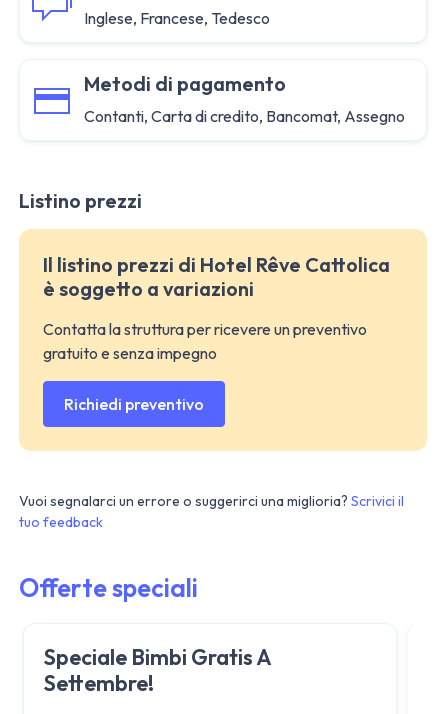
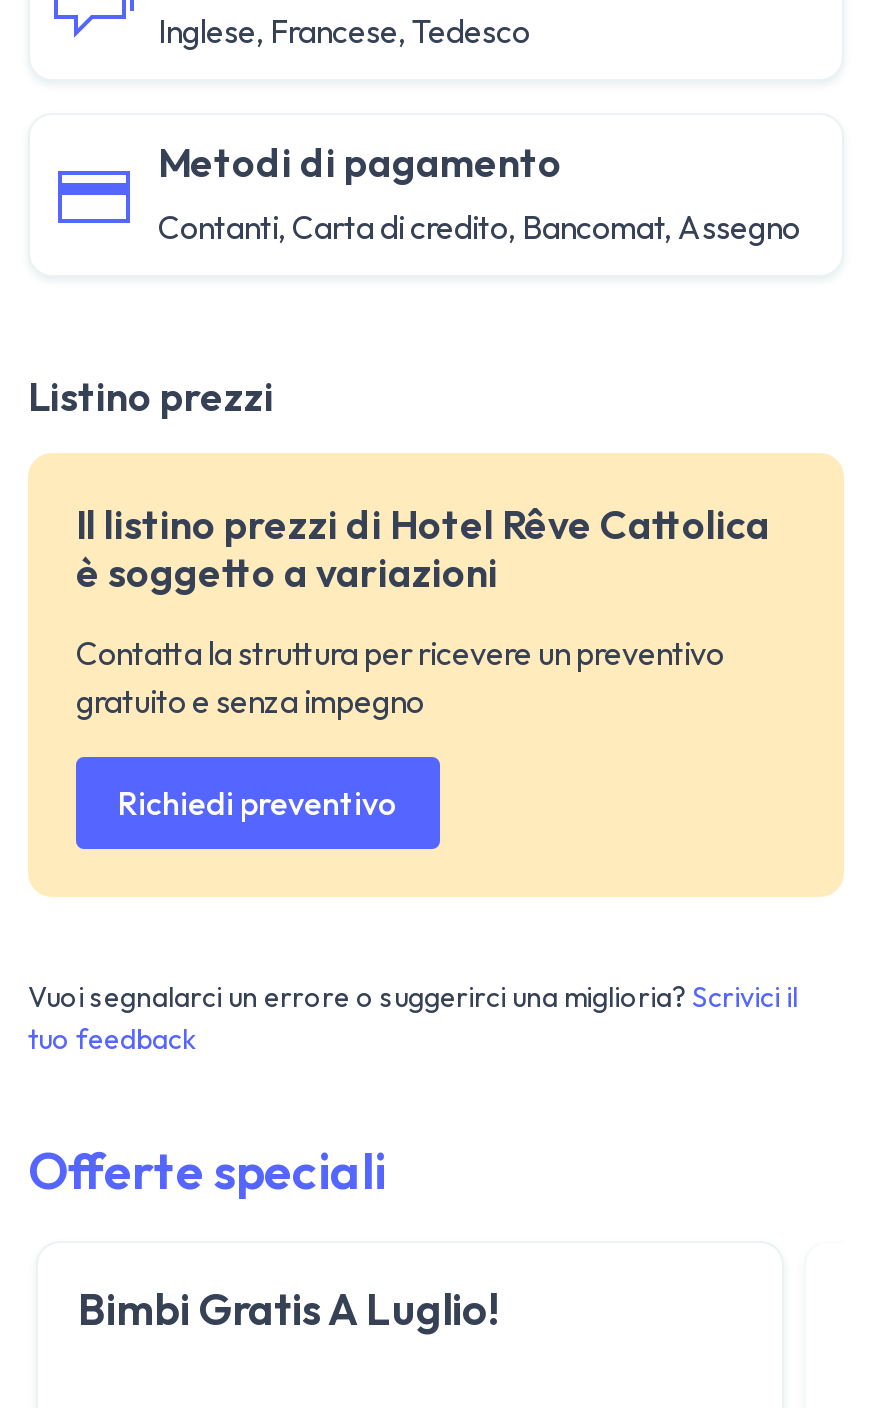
[44,643,271,697] Speciale Bimbi Gratis A | Settembre! -> [78,1281,500,1337] Bimbi Gratis A Luglio!

